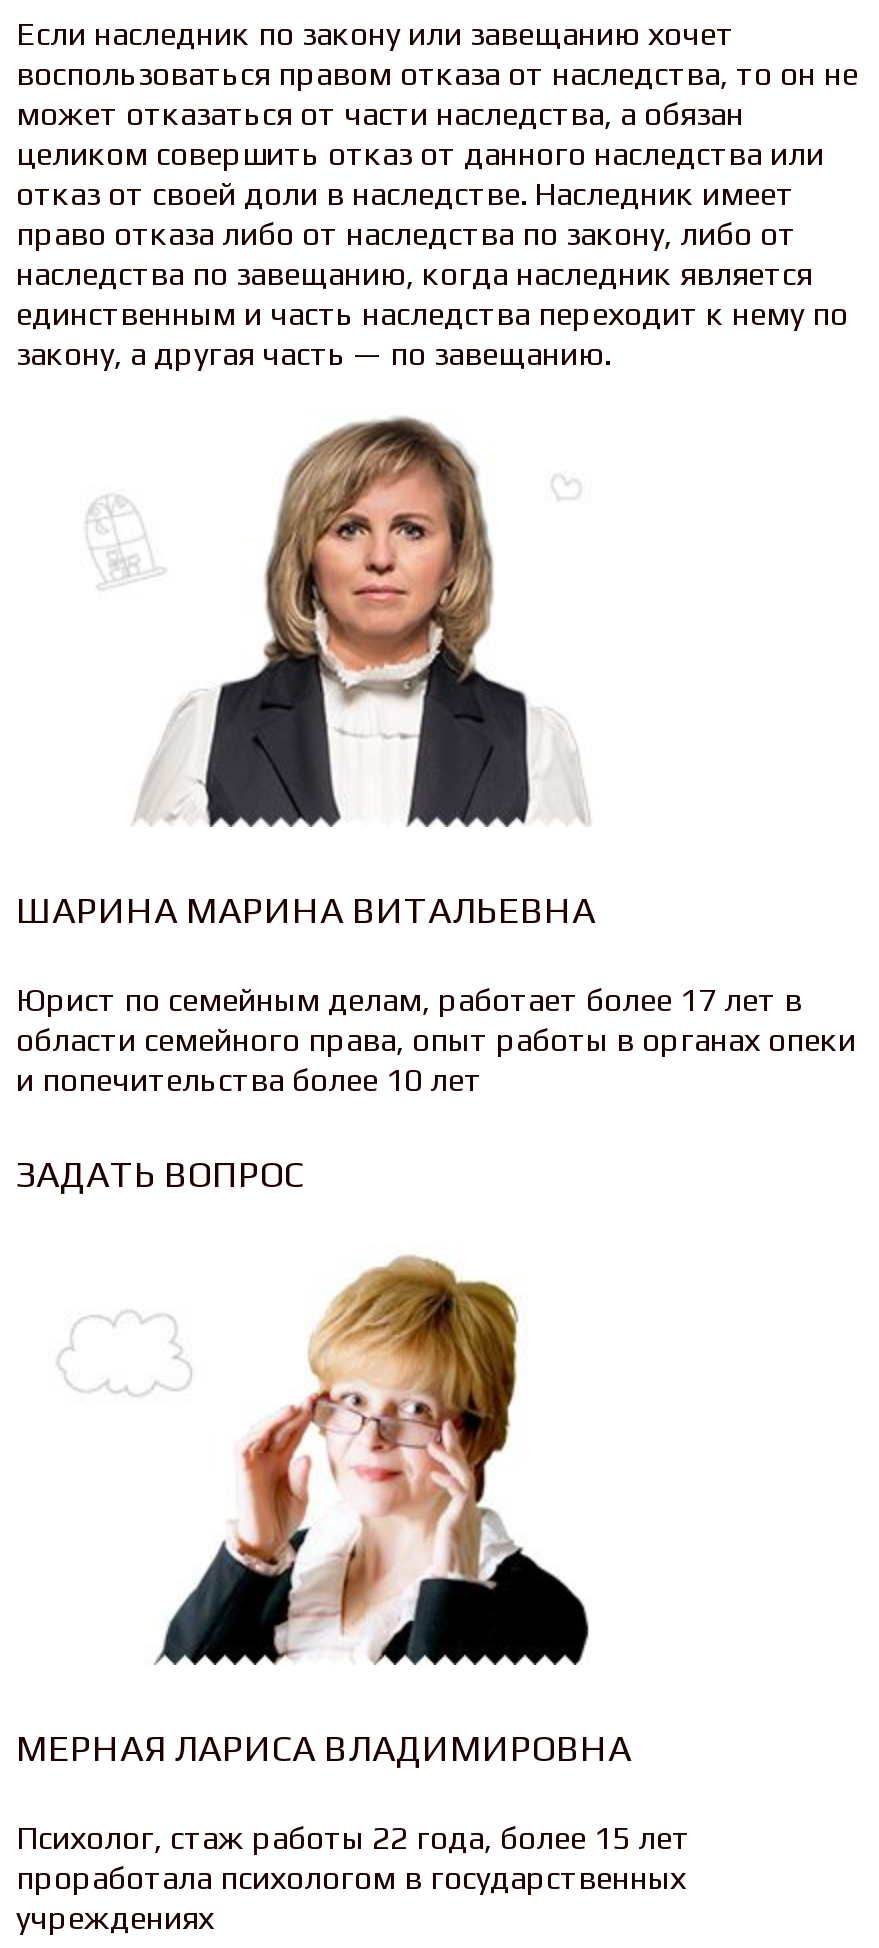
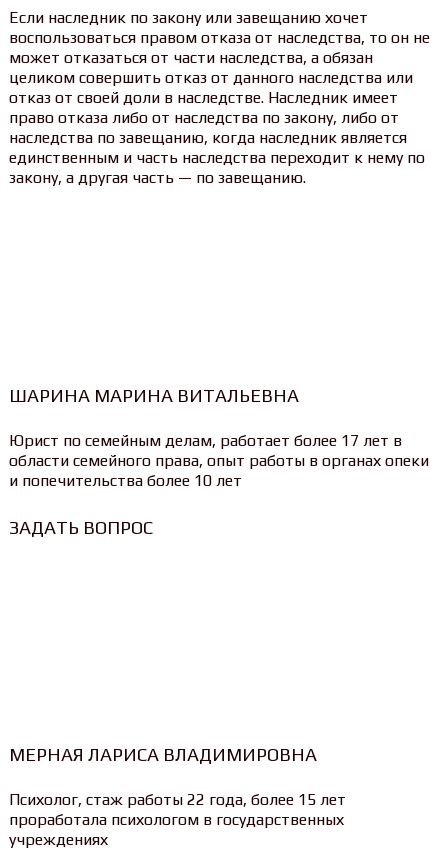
[110,415,590,829] [image] -> none
[154,1253,590,1667] [image] -> none

